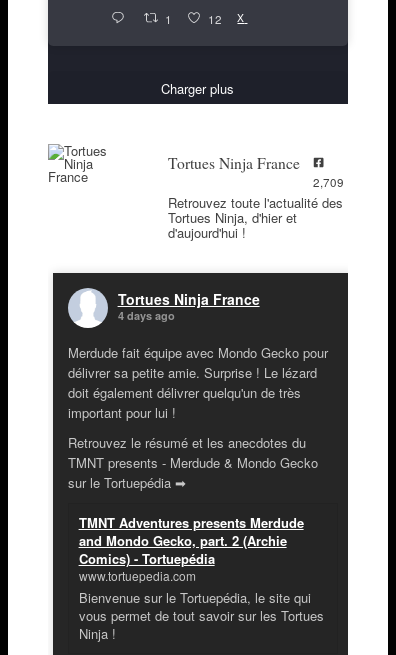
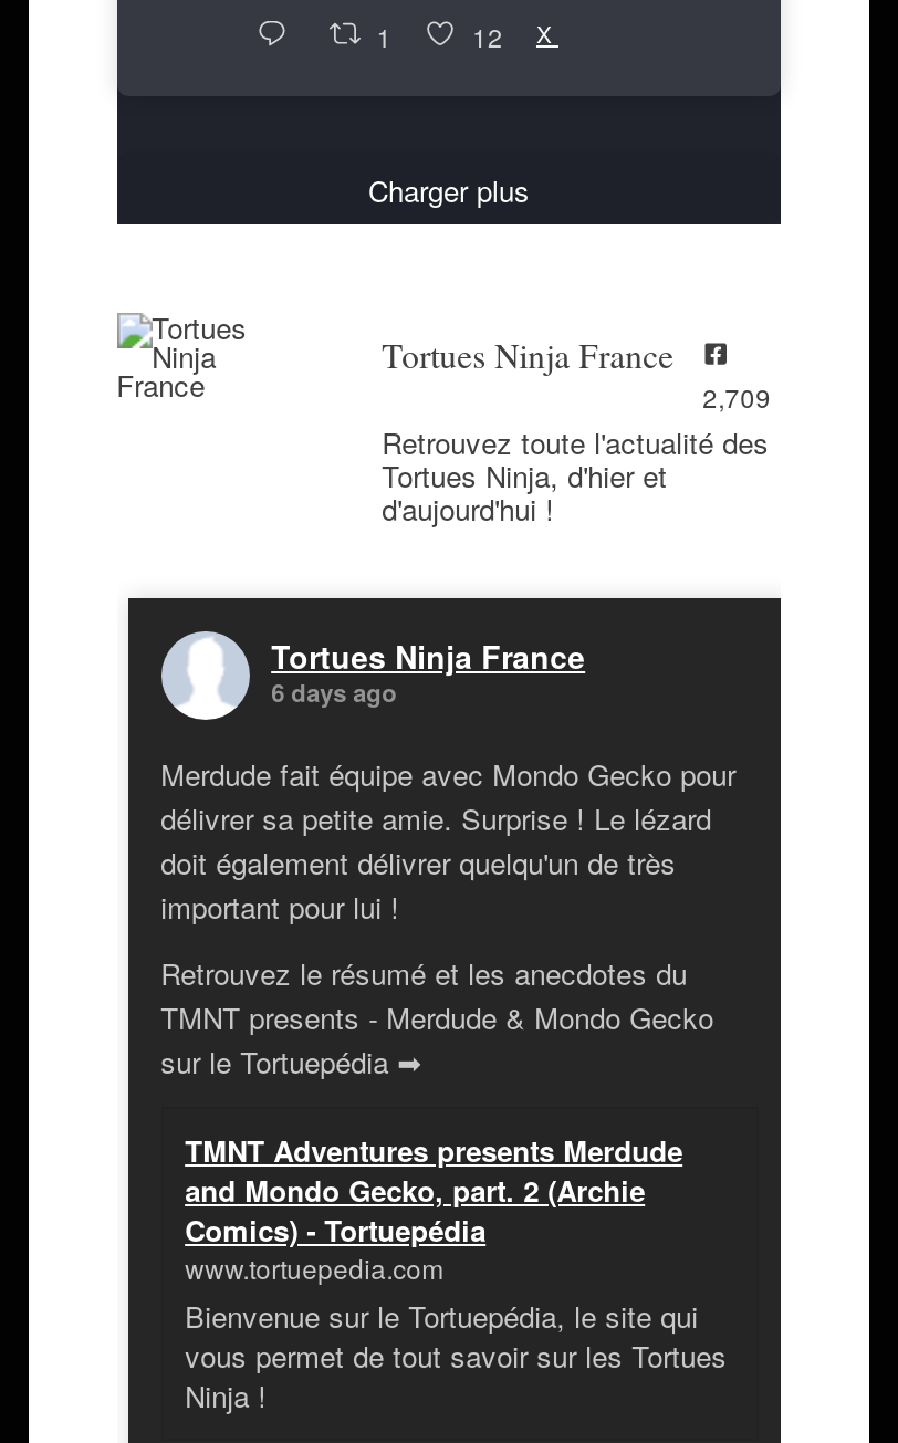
[118,308,175,323] 4 days ago -> [271,675,397,708] 6 days ago

